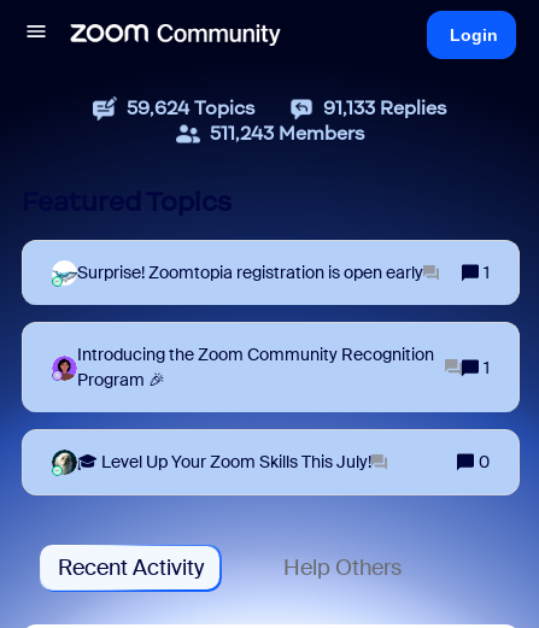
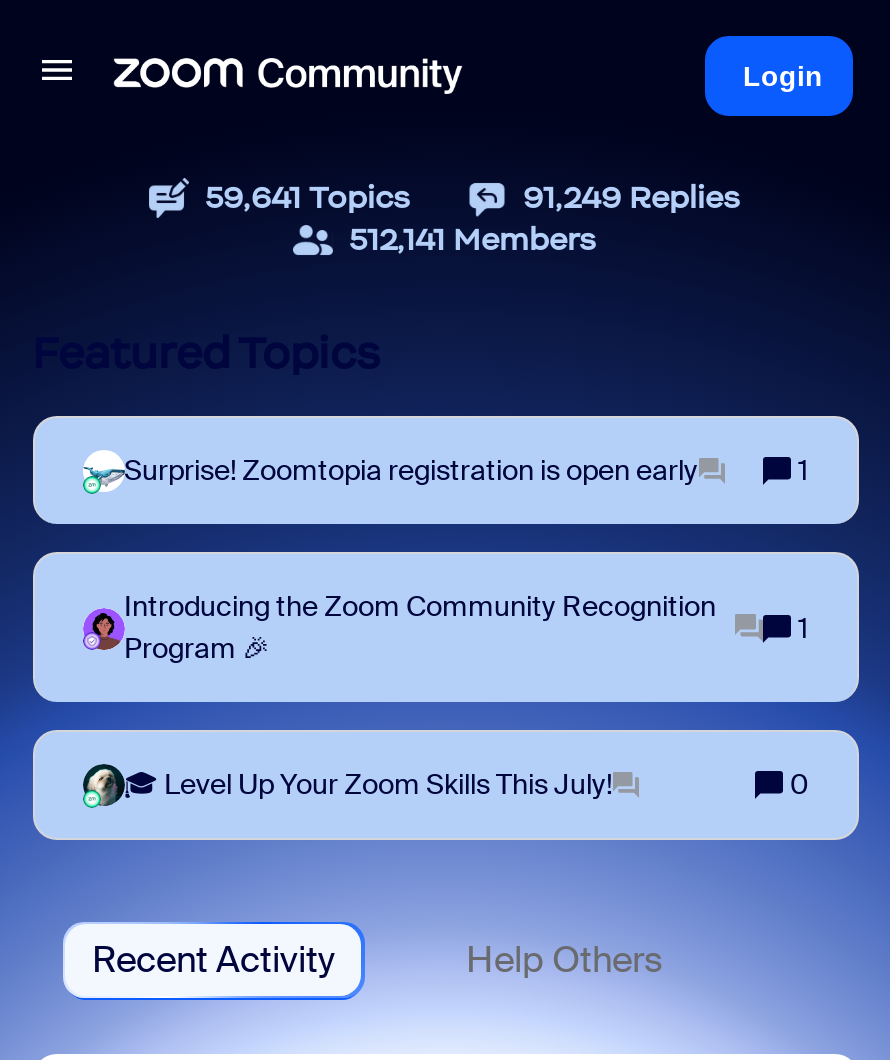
[127,96,256,119] 59,624 Topics -> [205,178,411,216] 59,641 Topics
[323,96,447,119] 91,133 Replies -> [523,178,741,216] 91,249 Replies
[209,122,365,145] 511,243 Members -> [349,220,597,258] 512,141 Members

